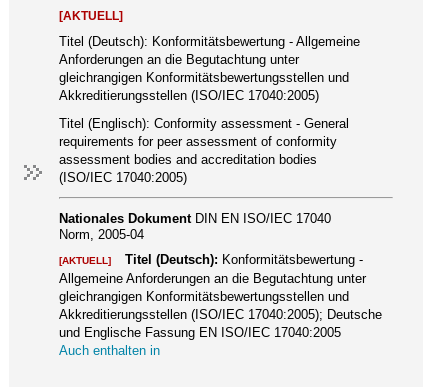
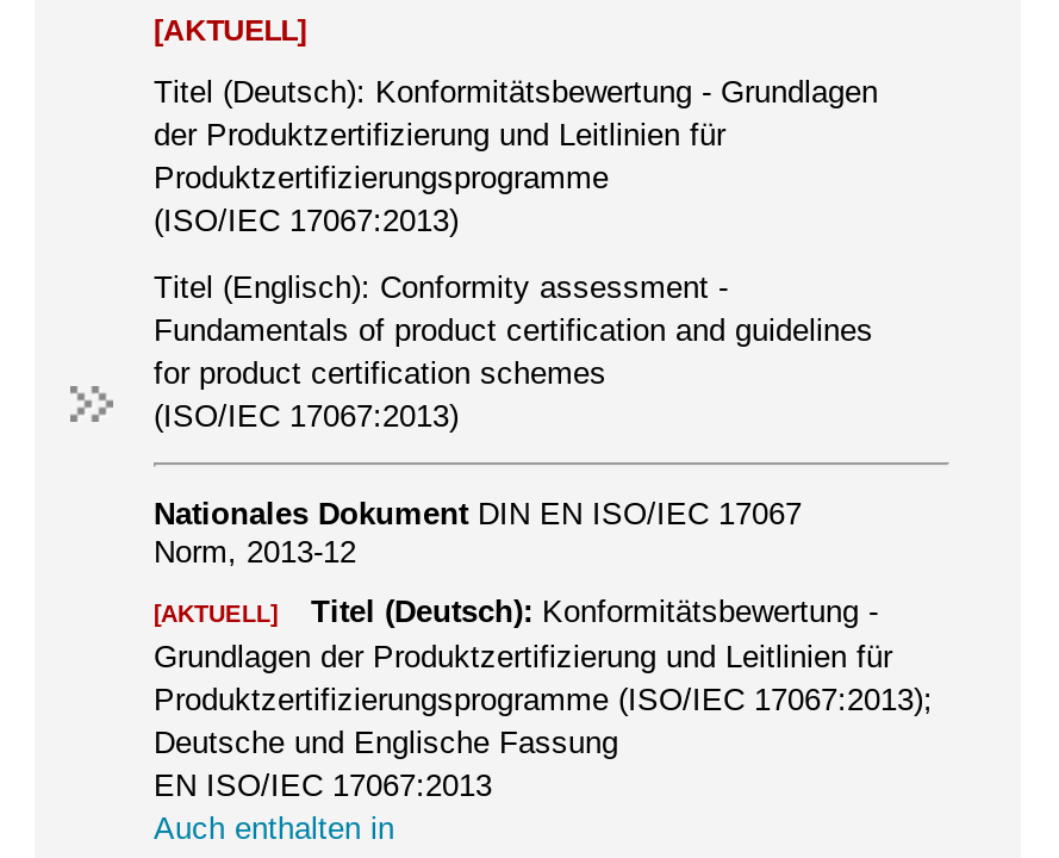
[59,34,360,103] Titel (Deutsch): Konformitätsbewertung - Allgemeine | Anforderungen an die Begutachtung unter | gleichrangigen Konformitätsbewertungsstellen und | Akkreditierungsstellen (ISO/IEC 17040:2005) -> [154,73,878,238] Titel (Deutsch): Konformitätsbewertung - Grundlagen | der Produktzertifizierung und Leitlinien für | Produktzertifizierungsprogramme | (ISO/IEC 17067:2013)
[59,116,349,185] Titel (Englisch): Conformity assessment - General | requirements for peer assessment of conformity | assessment bodies and accreditation bodies | (ISO/IEC 17040:2005) -> [154,269,873,433] Titel (Englisch): Conformity assessment - | Fundamentals of product certification and guidelines | for product certification schemes | (ISO/IEC 17067:2013)
[59,211,331,242] Nationales Dokument DIN EN ISO/IEC 17040 | Norm, 2005-04 -> [154,495,802,569] Nationales Dokument DIN EN ISO/IEC 17067 | Norm, 2013-12
[59,271,382,340] Allgemeine Anforderungen an die Begutachtung unter | gleichrangigen Konformitätsbewertungsstellen und | Akkreditierungsstellen (ISO/IEC 17040:2005); Deutsche | und Englische Fassung EN ISO/IEC 17040:2005 -> [154,638,933,802] Grundlagen der Produktzertifizierung und Leitlinien für | Produktzertifizierungsprogramme (ISO/IEC 17067:2013); | Deutsche und Englische Fassung | EN ISO/IEC 17067:2013

